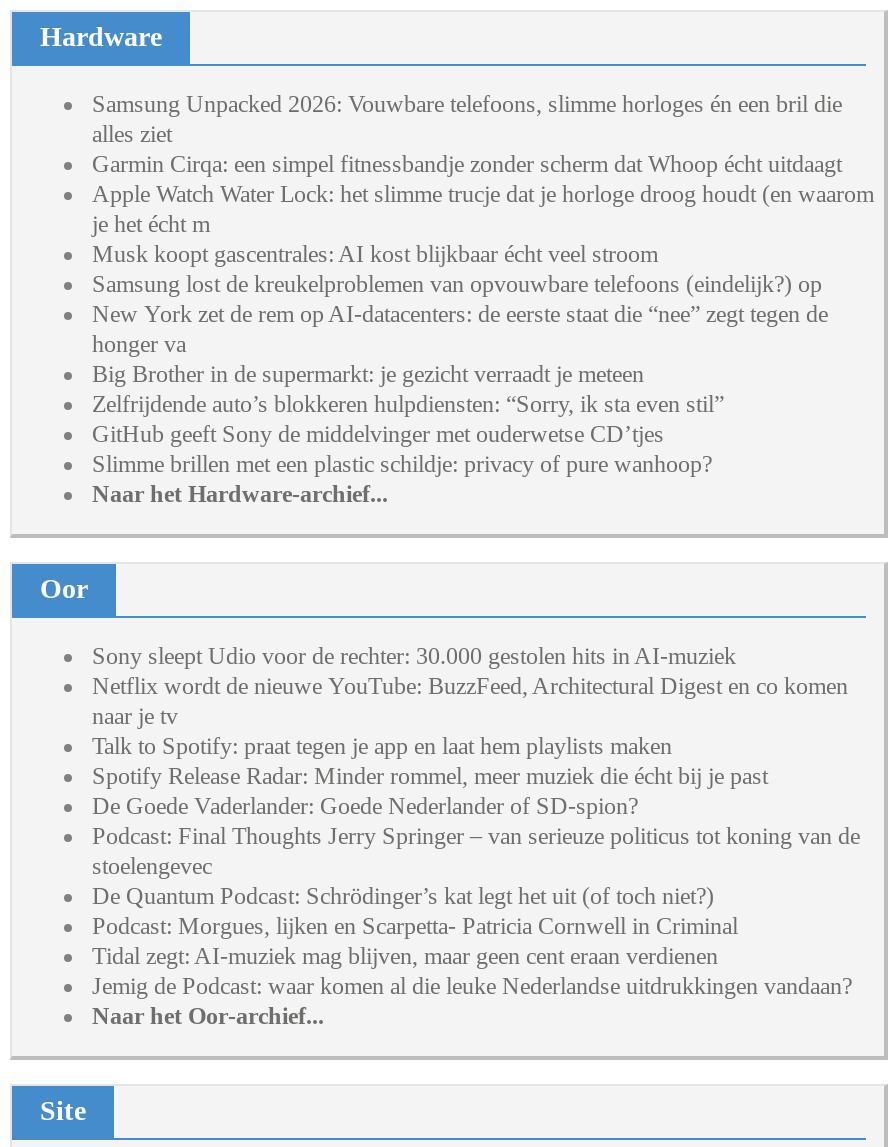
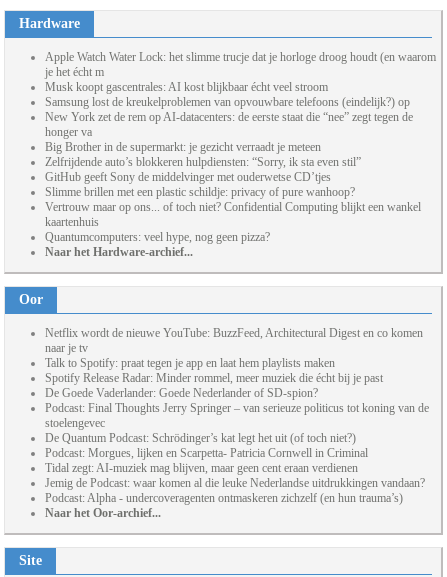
[92,90,842,178] Samsung Unpacked 2026: Vouwbare telefoons, slimme horloges én een bril die | alles ziet | Garmin Cirqa: een simpel fitnessbandje zonder scherm dat Whoop écht uitdaagt -> none
moved [92,180,874,478] -> [45,50,436,199]: Apple Watch Water Lock: het slimme trucje dat je horloge droog houdt (en waarom | je het écht m | Musk koopt gascentrales: AI kost blijkbaar écht veel stroom | ... | GitHub geeft Sony de middelvinger met ouderwetse CD’tjes | Slimme brillen met een plastic schildje: privacy of pure wanhoop?
none -> [45,200,421,244] Vertrouw maar op ons... of toch niet? Confidential Computing blijkt een wankel | kaartenhuis | Quantumcomputers: veel hype, nog geen pizza?
[92,642,736,670] Sony sleept Udio voor de rechter: 30.000 gestolen hits in AI-muziek -> none
none -> [45,491,403,505] Podcast: Alpha - undercoveragenten ontmaskeren zichzelf (en hun trauma’s)

